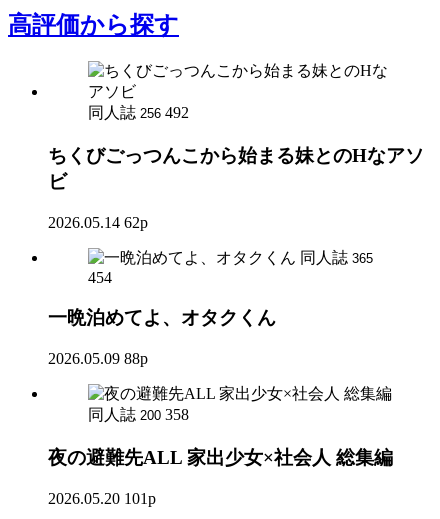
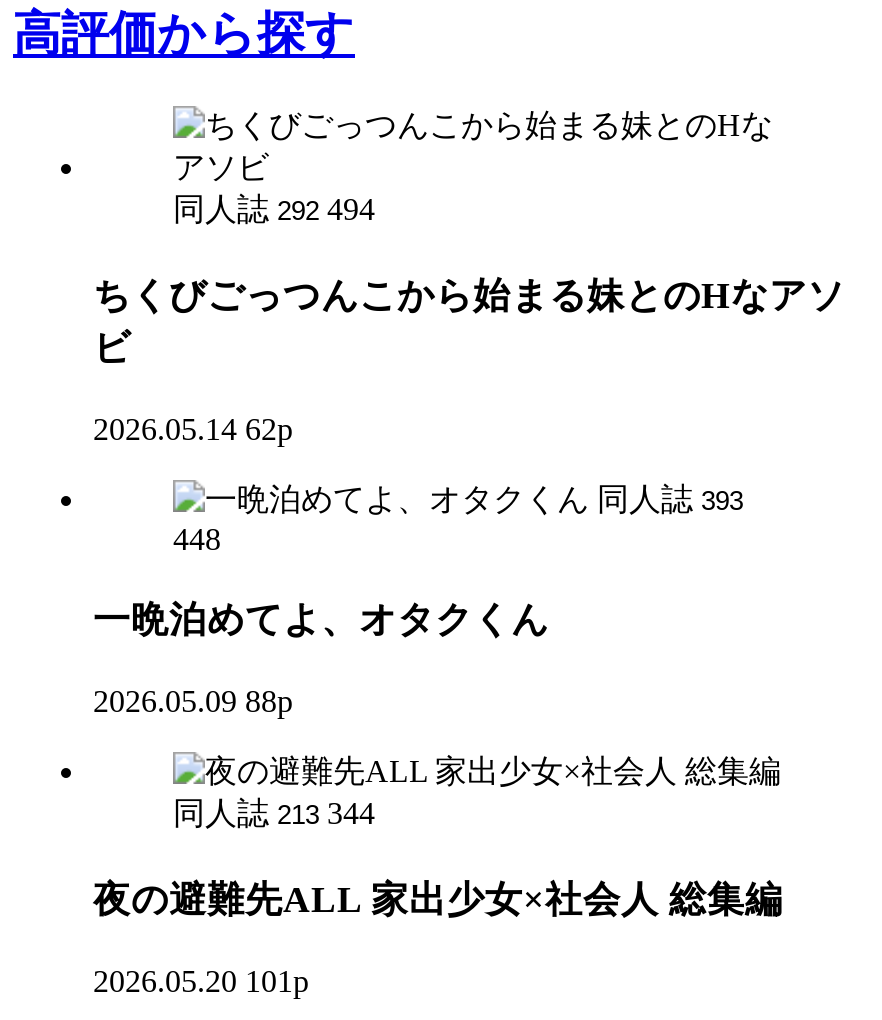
[88,104,189,121] 同人誌 256 492 -> [173,192,375,226] 同人誌 292 494
[300,249,373,266] 同人誌 365 -> [597,481,743,515] 同人誌 393
[88,269,112,286] 454 -> [173,521,221,555] 448
[88,406,189,423] 同人誌 200 358 -> [173,796,375,830] 同人誌 213 344

